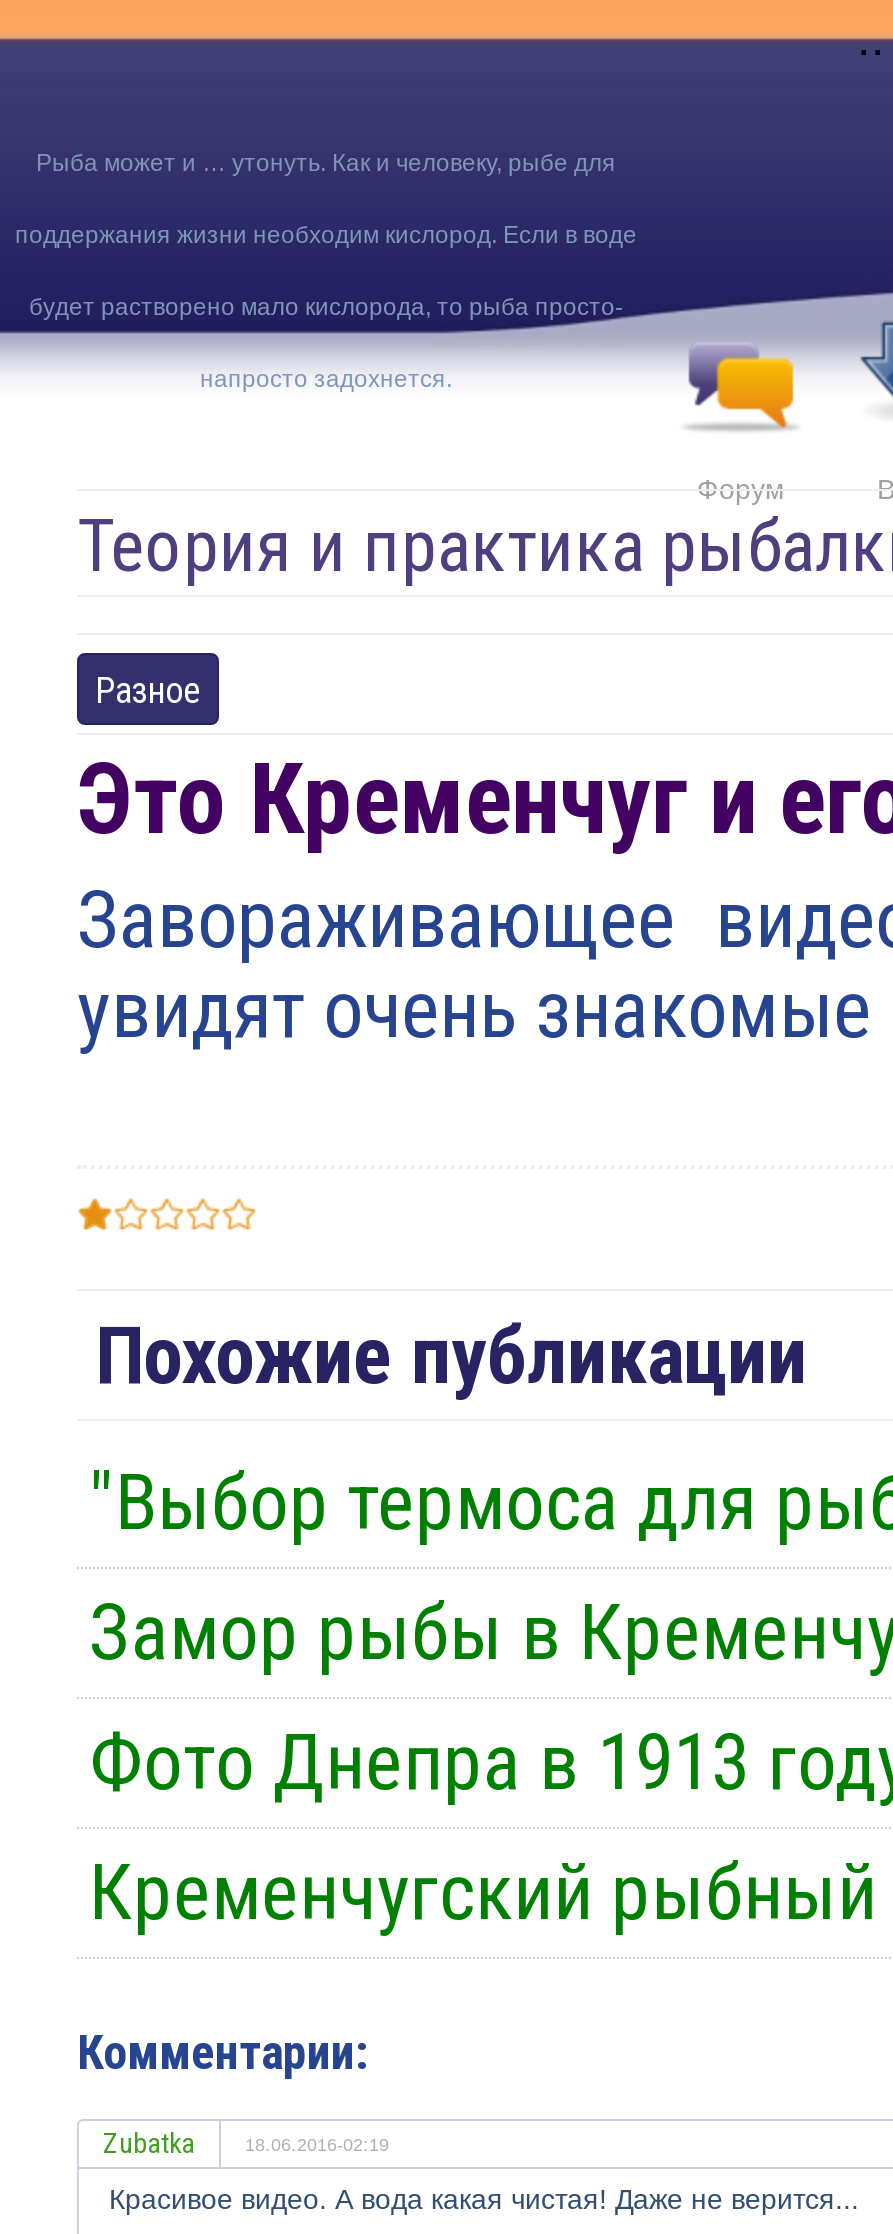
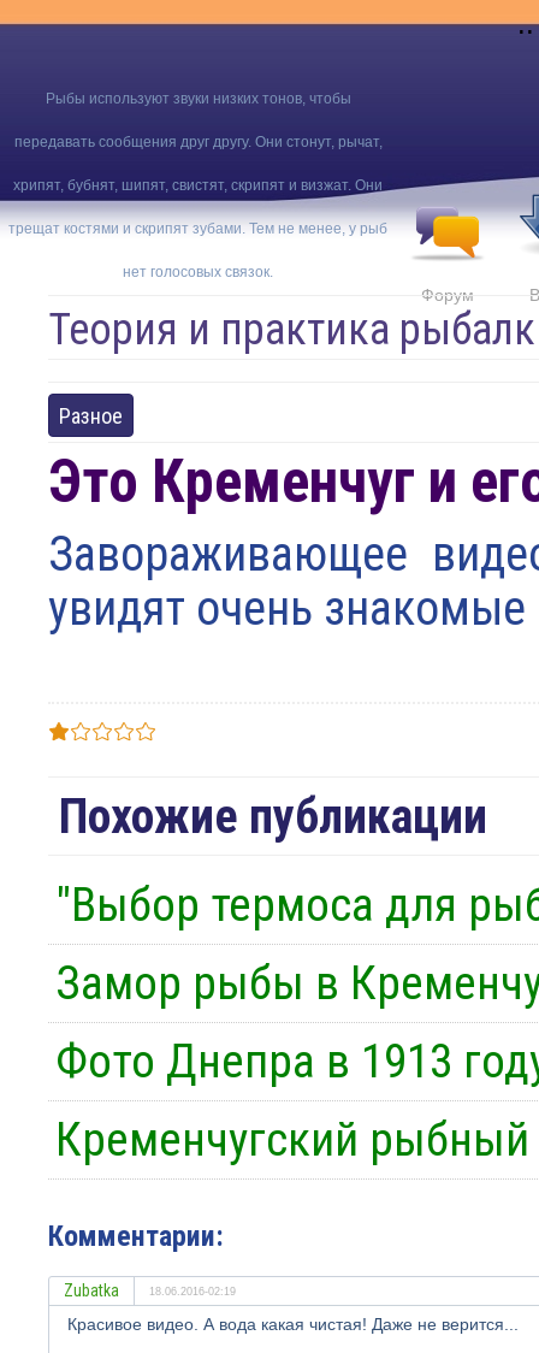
[15,149,637,393] Рыба может и … утонуть. Как и человеку, рыбе для | поддержания жизни необходим кислород. Если в воде | будет растворено мало кислорода, то рыба просто- | напросто задохнется. -> [8,90,387,280] Рыбы используют звуки низких тонов, чтобы | передавать сообщения друг другу. Они стонут, рычат, | хрипят, бубнят, шипят, свистят, скрипят и визжат. Они | трещат костями и скрипят зубами. Тем не менее, у рыб | нет голосовых связок.

